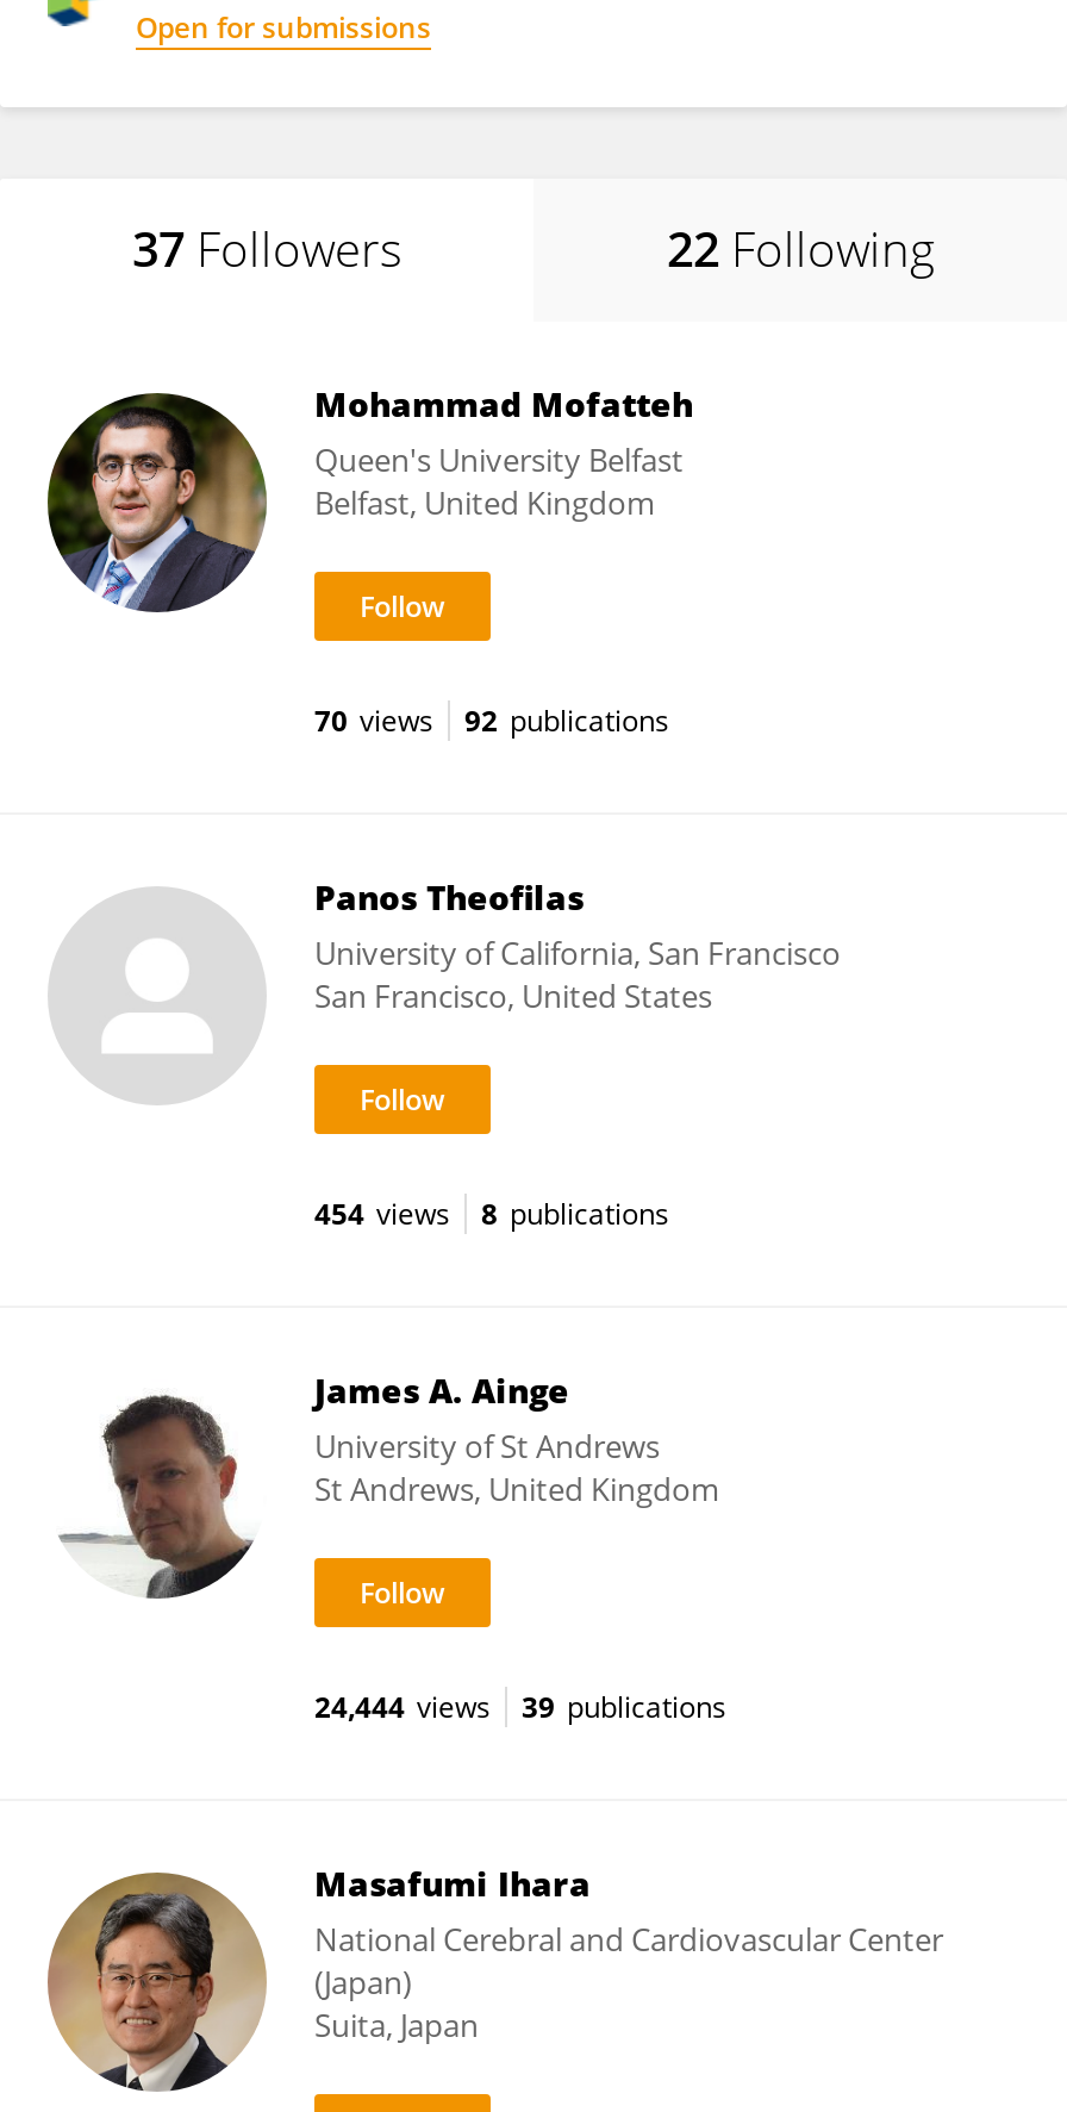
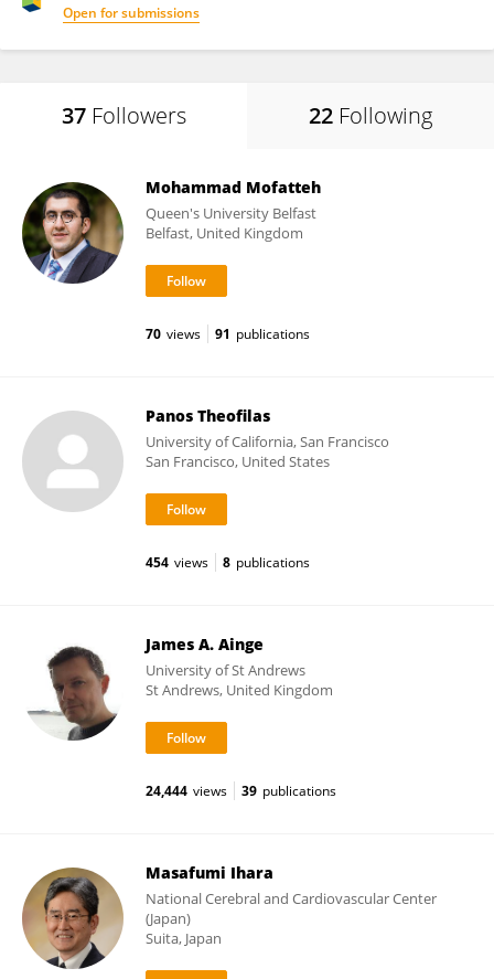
[464,700,669,741] 92 publications -> [215,324,310,343] 91 publications

